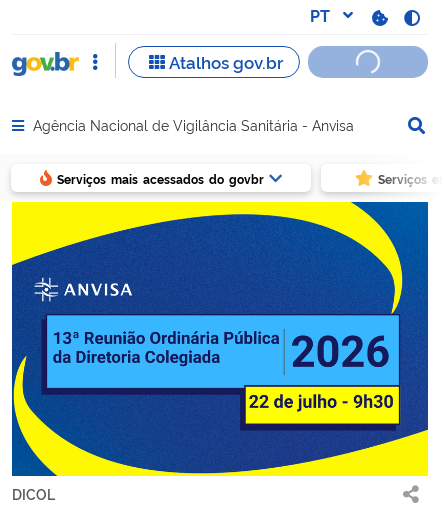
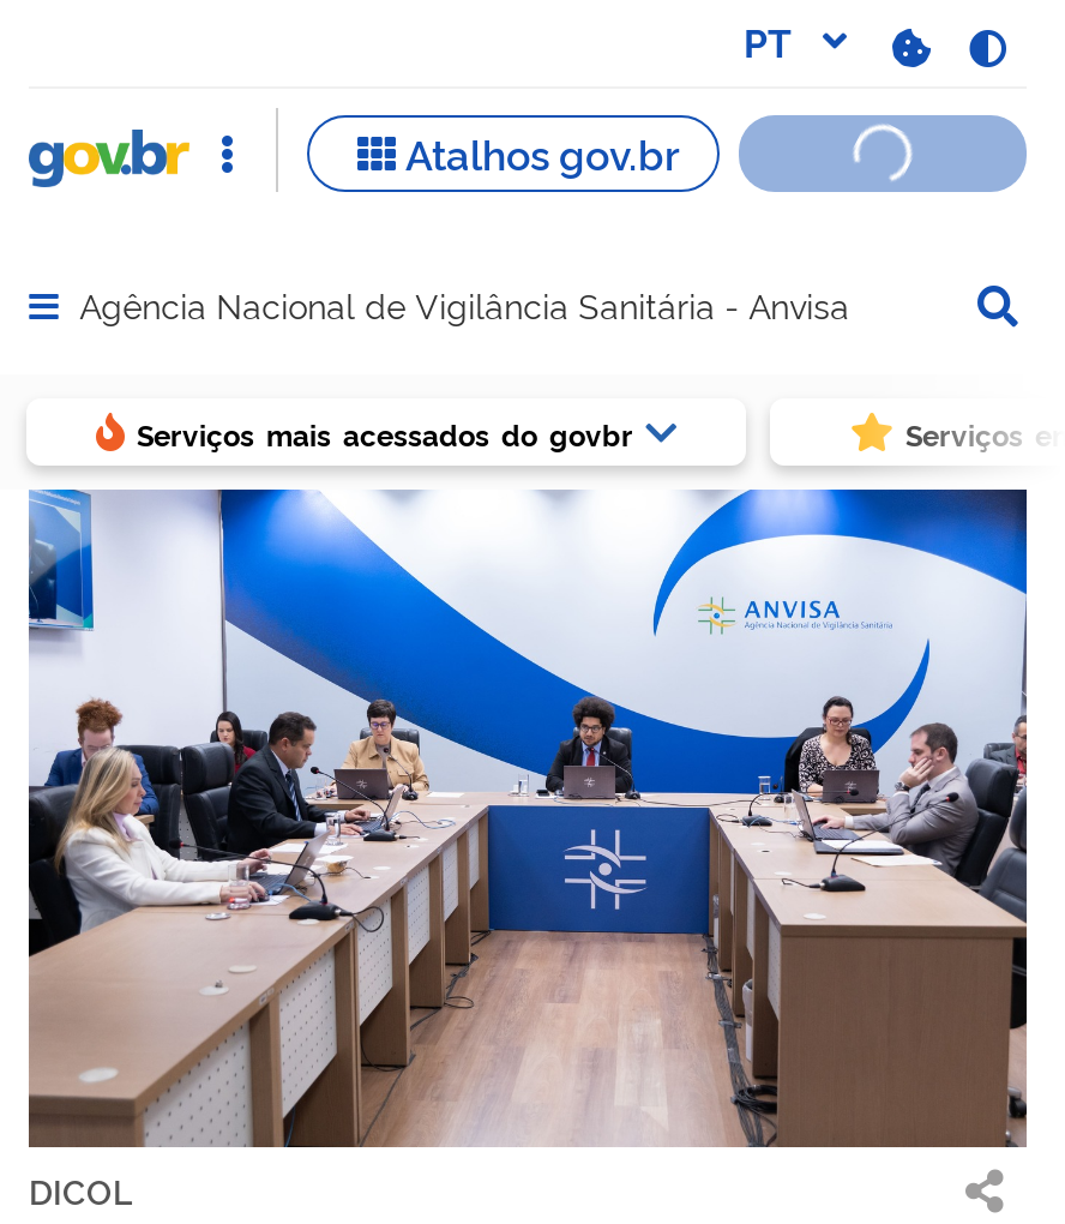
[11,201,429,477] [image] -> [26,487,1029,1150] [image]

